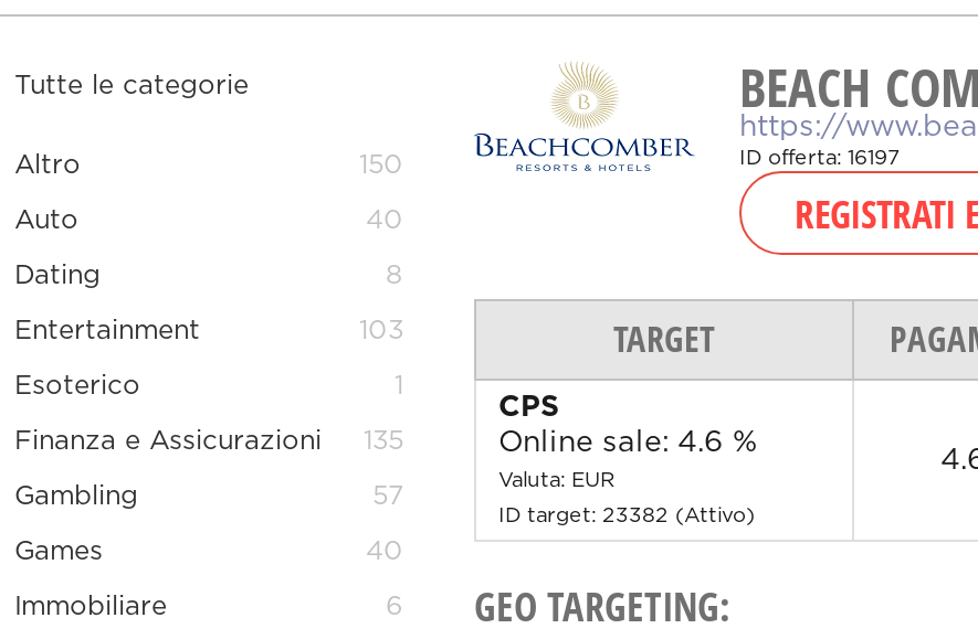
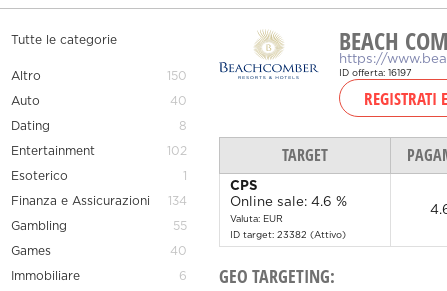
[359,319,403,343] 103 -> [167,146,187,157] 102
[14,429,403,454] Finanza e Assicurazioni 135 -> [11,196,187,207] Finanza e Assicurazioni 134
[372,484,403,509] 57 -> [173,221,187,232] 55

